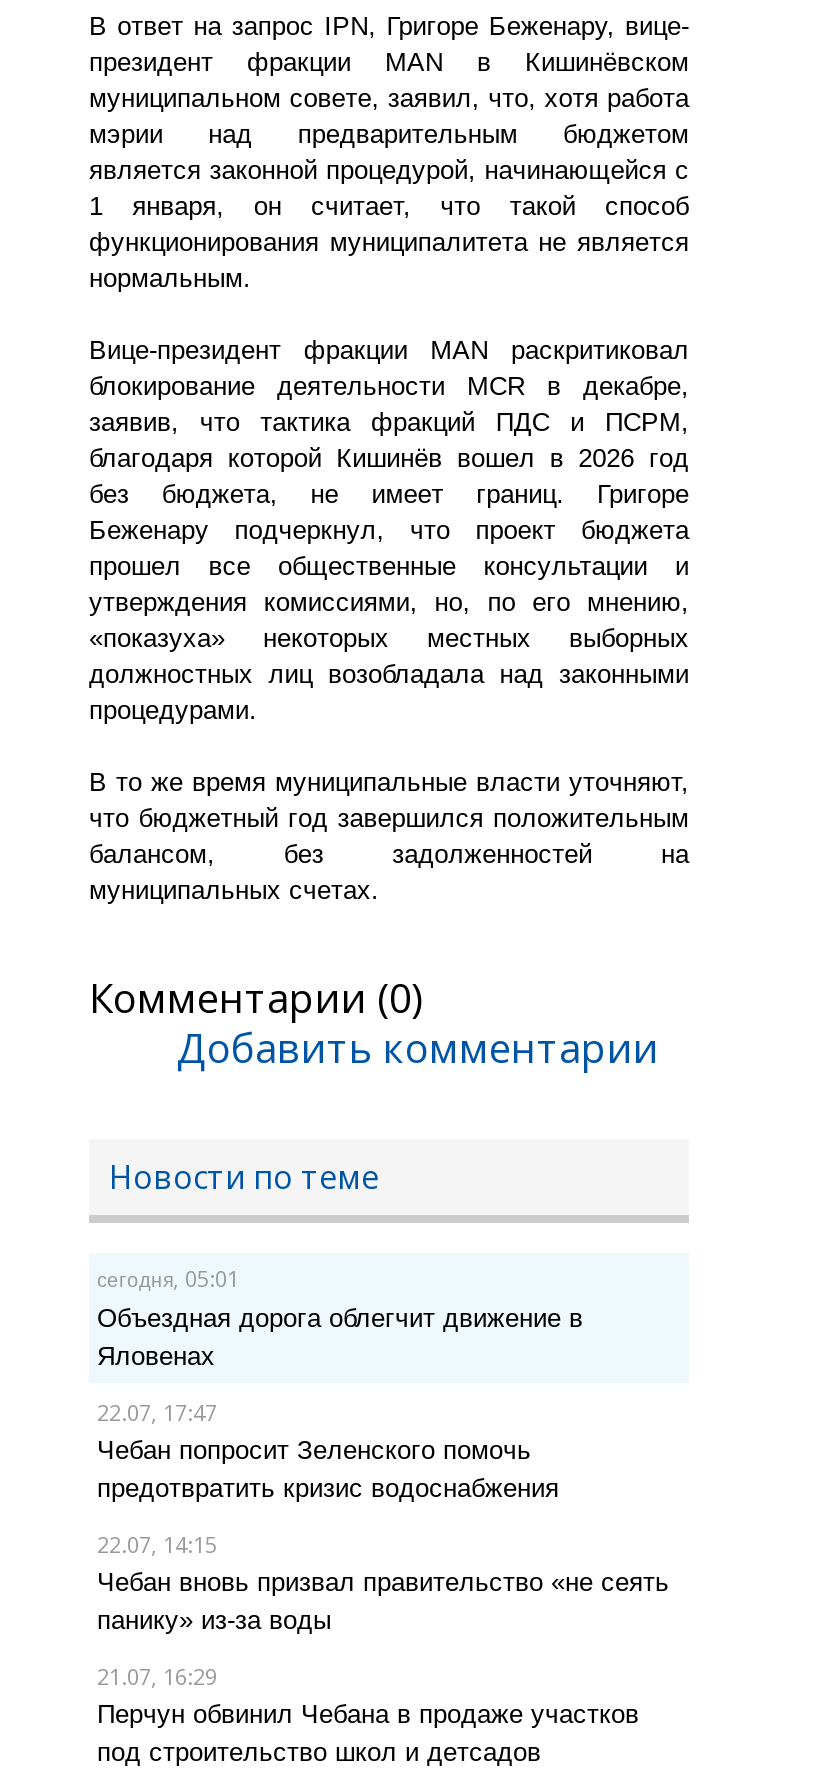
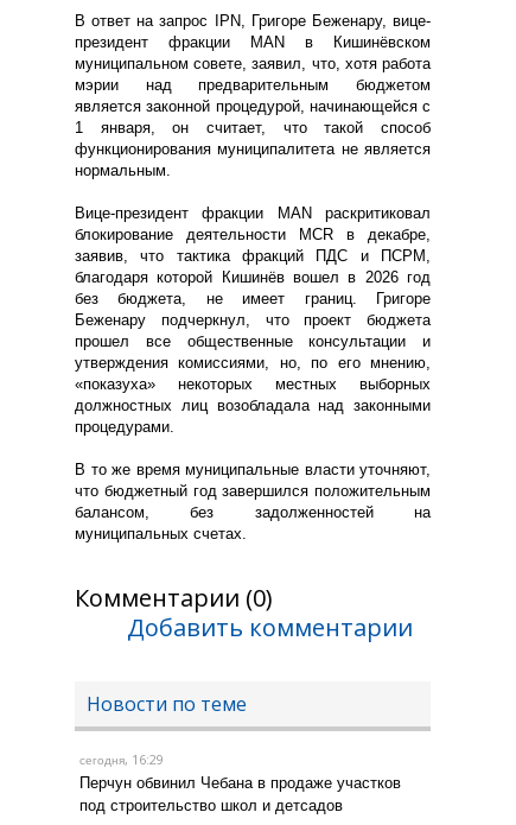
[97,1262,669,1690] сегодня, 05:01 | Объездная дорога облегчит движение в | Яловенах | 22.07, 17:47 | Чебан попросит Зеленского помочь | предотвратить кризис водоснабжения | 22.07, 14:15 | Чебан вновь призвал правительство «не сеять | панику» из-за воды | 21.07, 16:29 -> [79,750,164,768] сегодня, 16:29

